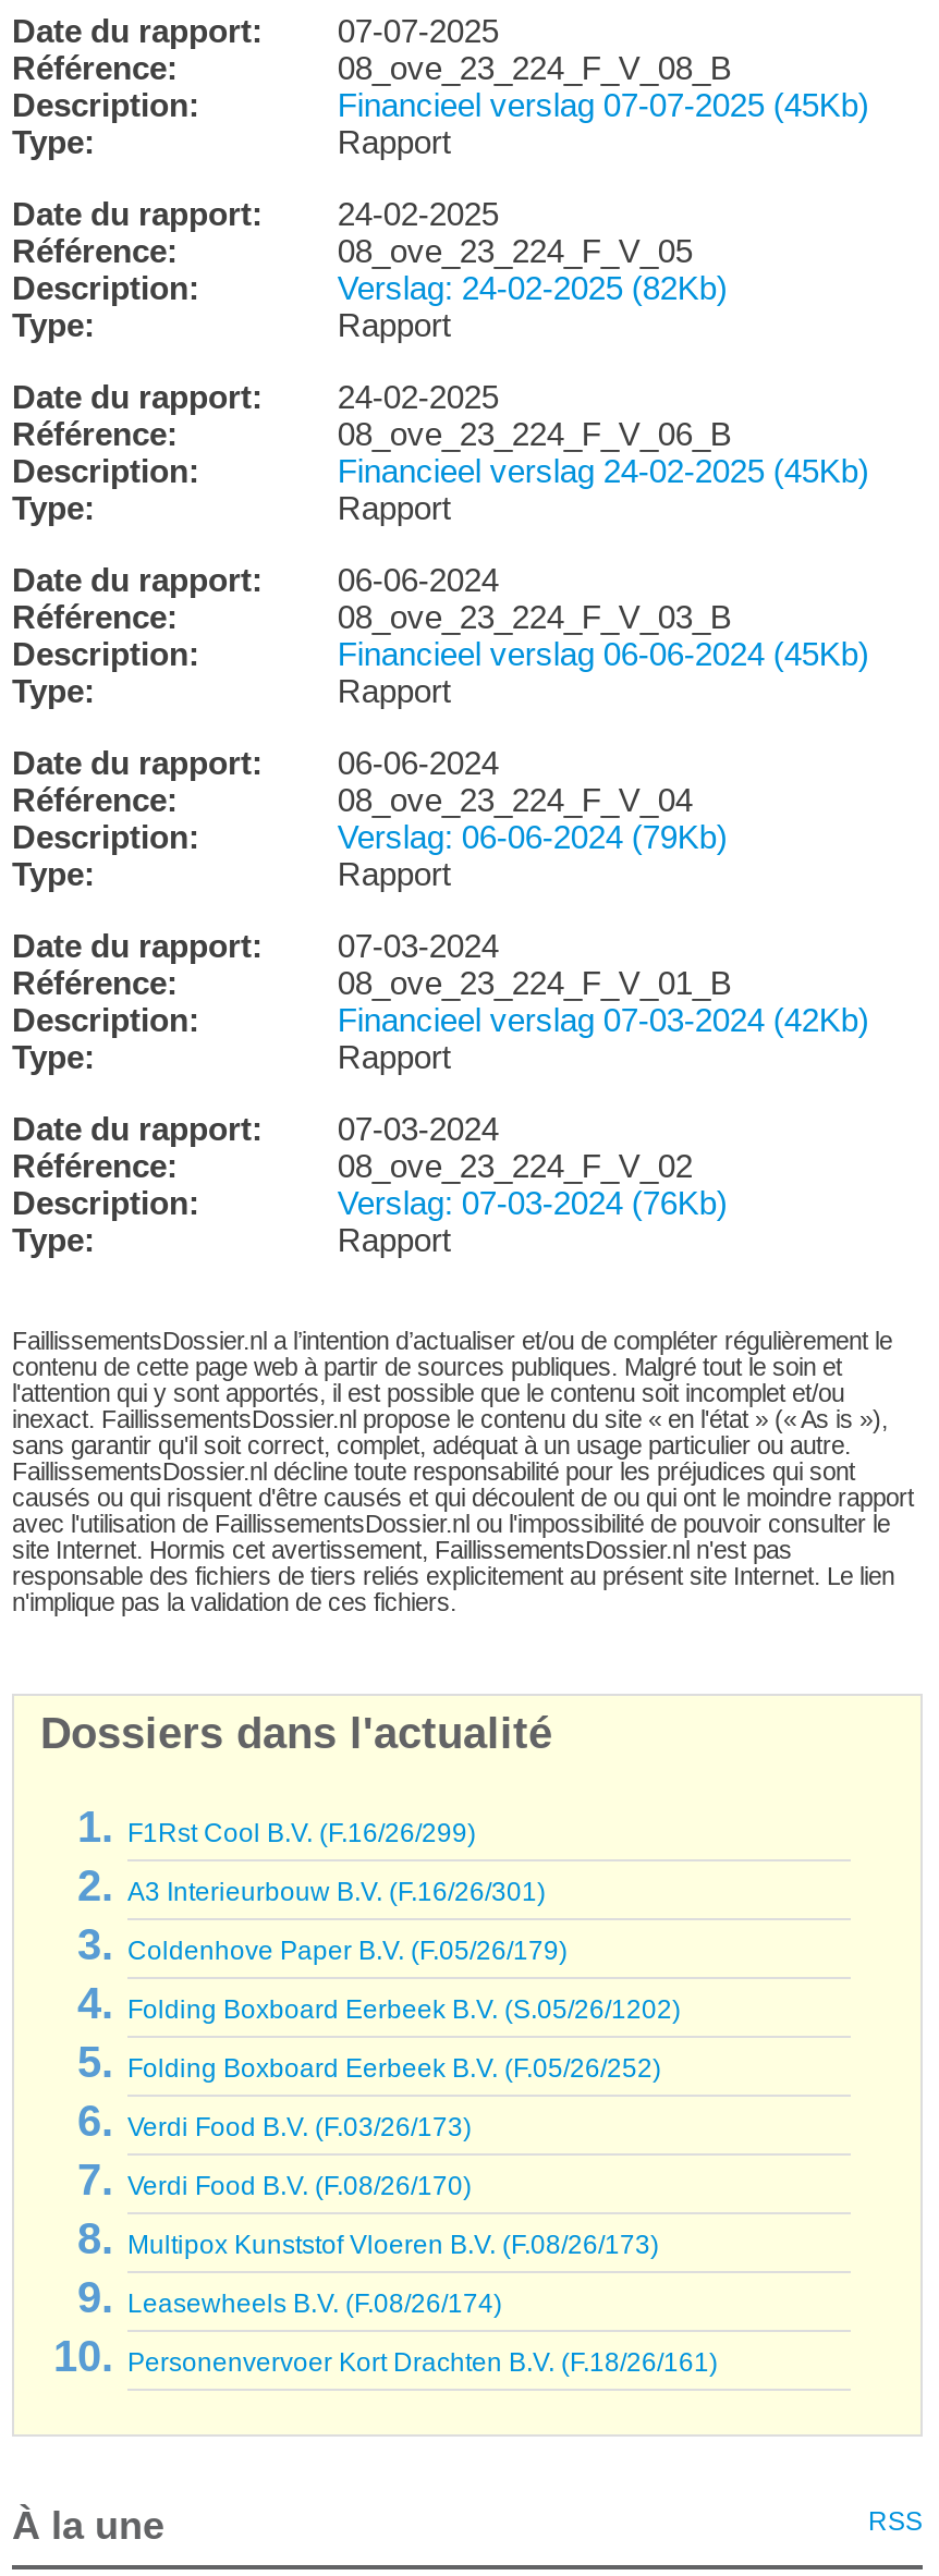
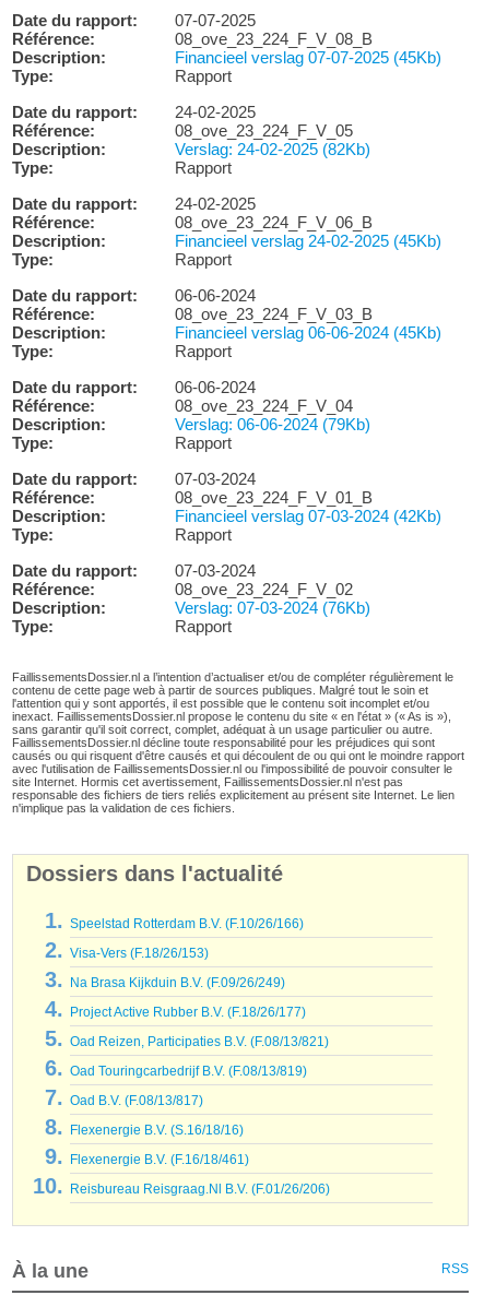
[127,1818,476,1848] F1Rst Cool B.V. (F.16/26/299) -> [70,916,304,931] Speelstad Rotterdam B.V. (F.10/26/166)
[127,1877,546,1907] A3 Interieurbouw B.V. (F.16/26/301) -> [70,946,209,961] Visa-Vers (F.18/26/153)
[127,1936,568,1966] Coldenhove Paper B.V. (F.05/26/179) -> [70,975,285,990] Na Brasa Kijkduin B.V. (F.09/26/249)
[127,1994,681,2025] Folding Boxboard Eerbeek B.V. (S.05/26/1202) -> [70,1005,306,1020] Project Active Rubber B.V. (F.18/26/177)
[127,2053,661,2084] Folding Boxboard Eerbeek B.V. (F.05/26/252) -> [70,1034,329,1049] Oad Reizen, Participaties B.V. (F.08/13/821)
[127,2112,472,2142] Verdi Food B.V. (F.03/26/173) -> [70,1064,307,1079] Oad Touringcarbedrijf B.V. (F.08/13/819)
[127,2171,472,2201] Verdi Food B.V. (F.08/26/170) -> [70,1093,203,1108] Oad B.V. (F.08/13/817)
[127,2230,659,2260] Multipox Kunststof Vloeren B.V. (F.08/26/173) -> [70,1122,244,1138] Flexenergie B.V. (S.16/18/16)
[127,2288,502,2319] Leasewheels B.V. (F.08/26/174) -> [70,1152,249,1167] Flexenergie B.V. (F.16/18/461)
[127,2347,718,2378] Personenvervoer Kort Drachten B.V. (F.18/26/161) -> [70,1181,330,1197] Reisbureau Reisgraag.Nl B.V. (F.01/26/206)

